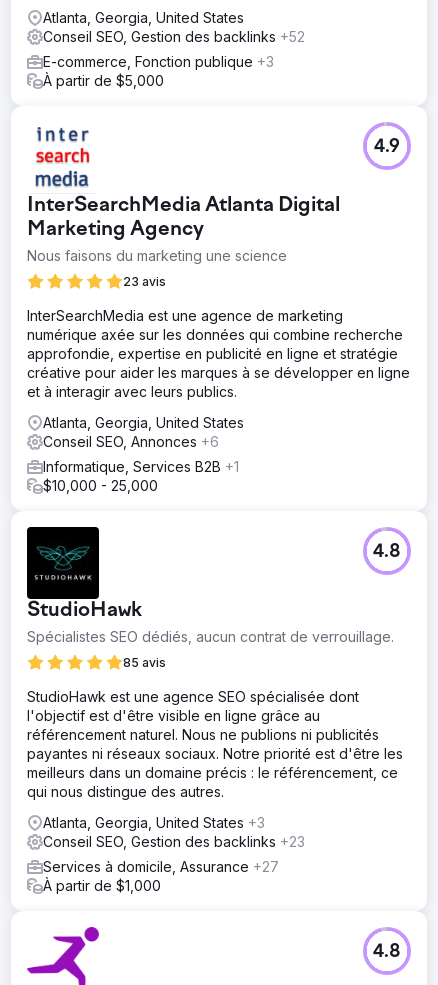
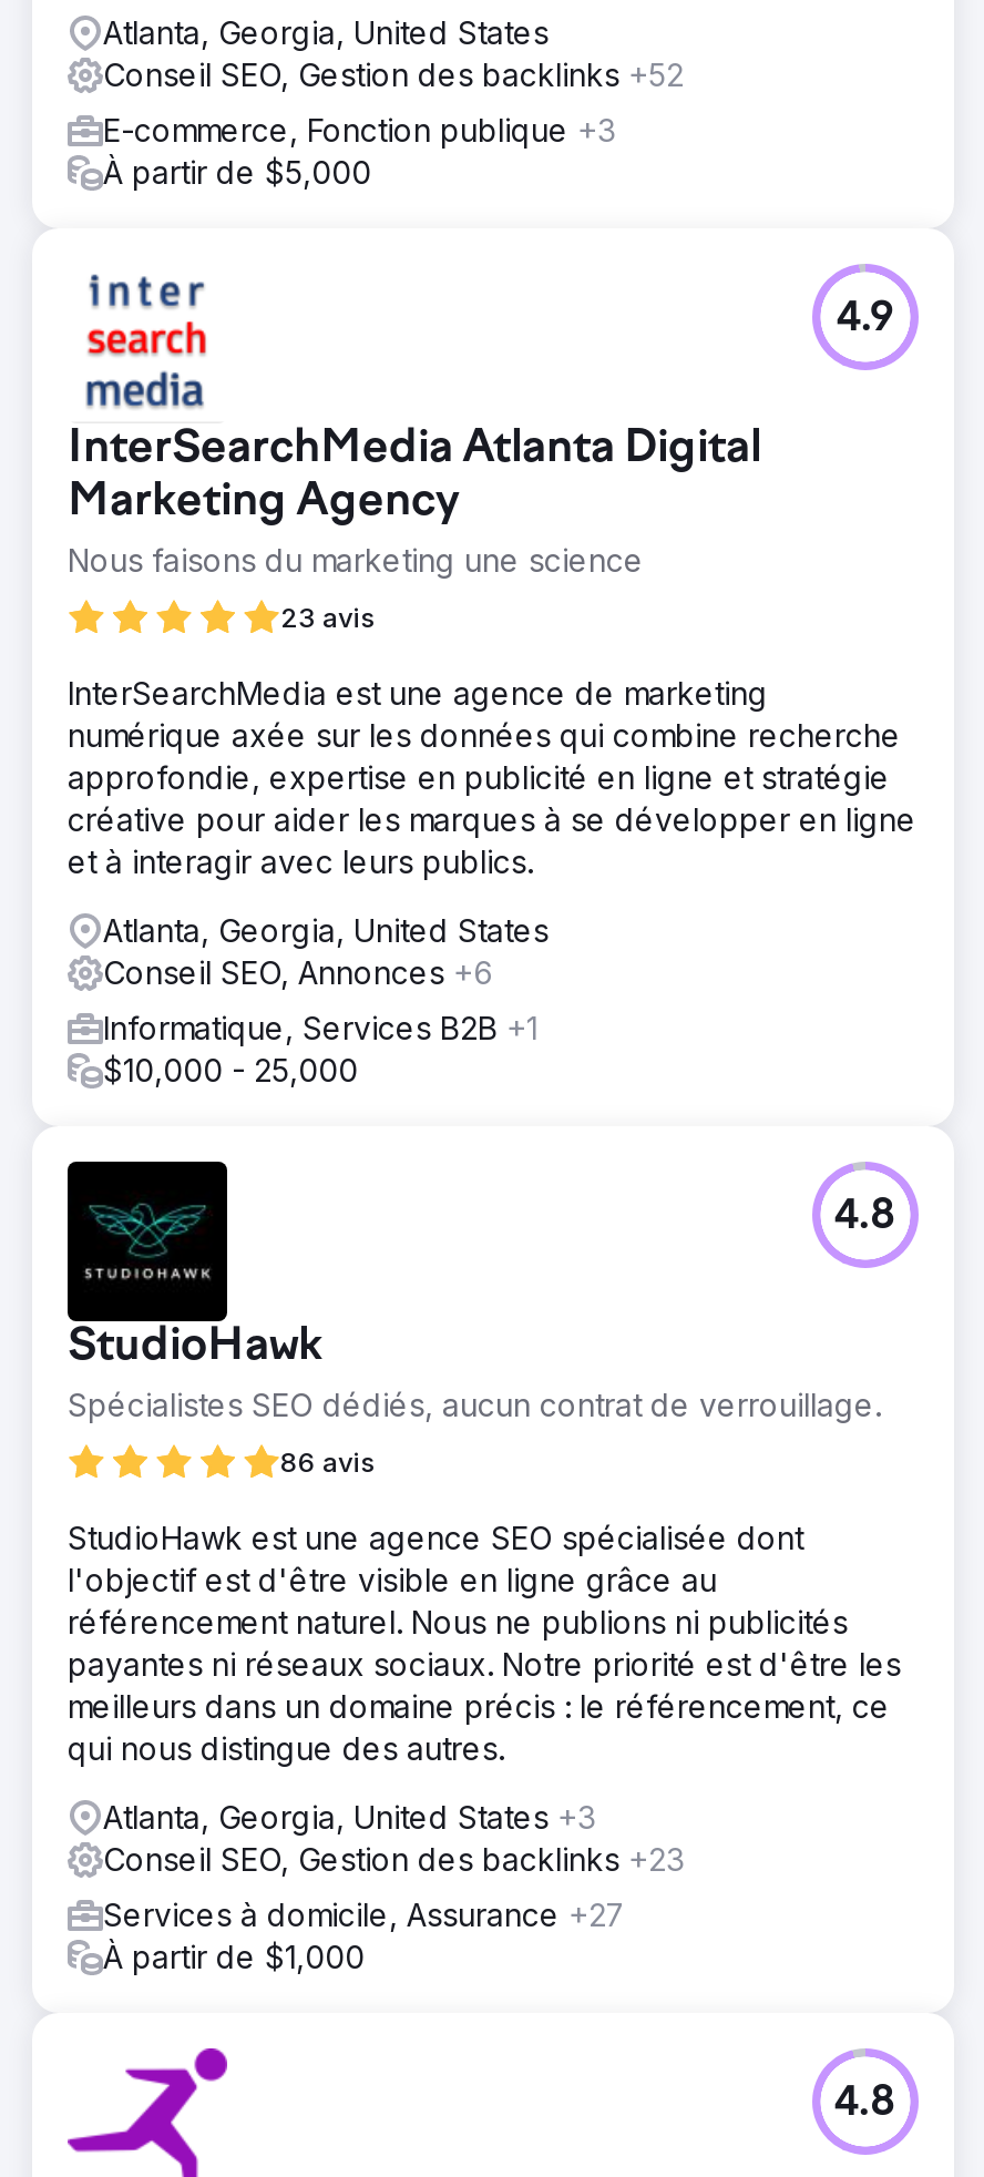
[123,655,166,670] 85 avis -> [280,1445,376,1479] 86 avis

